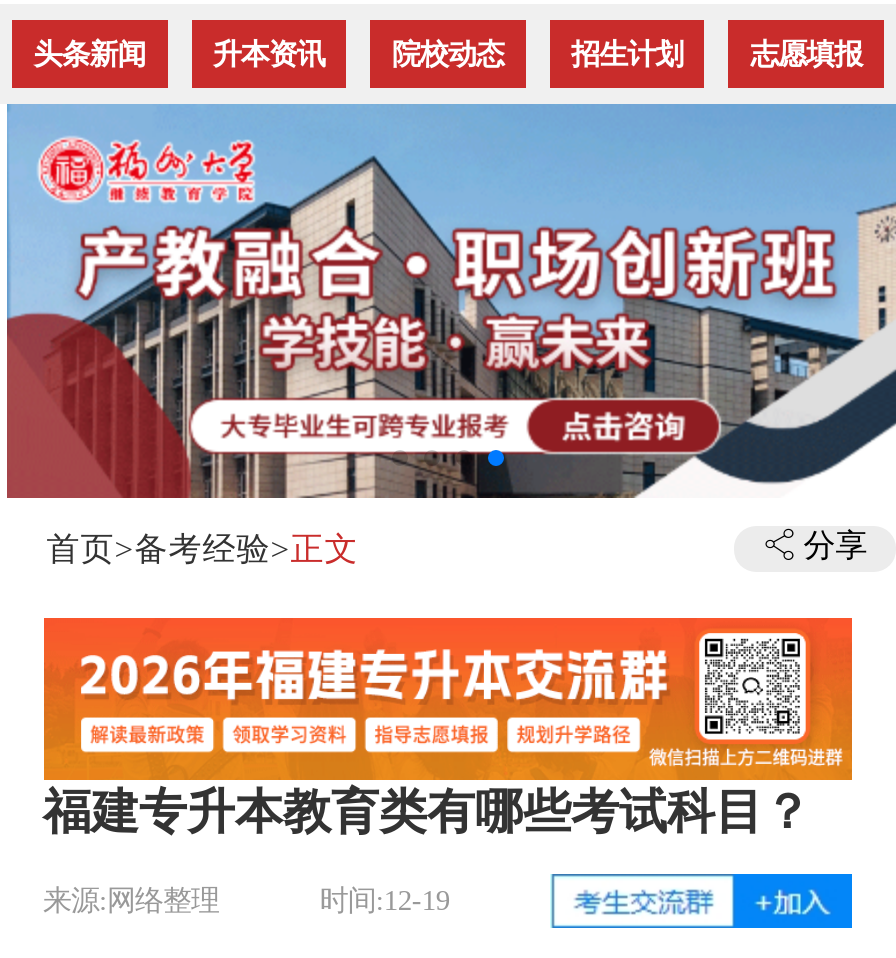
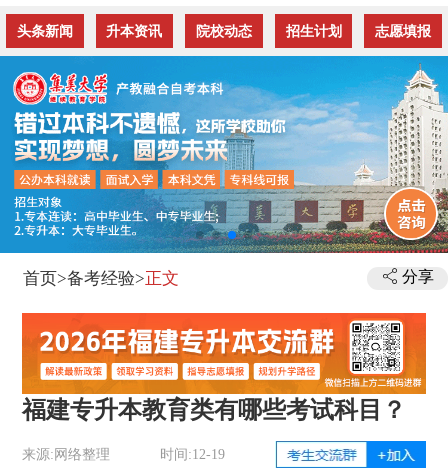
[6,104,890,500] [image] -> [3,55,445,254] [image]

